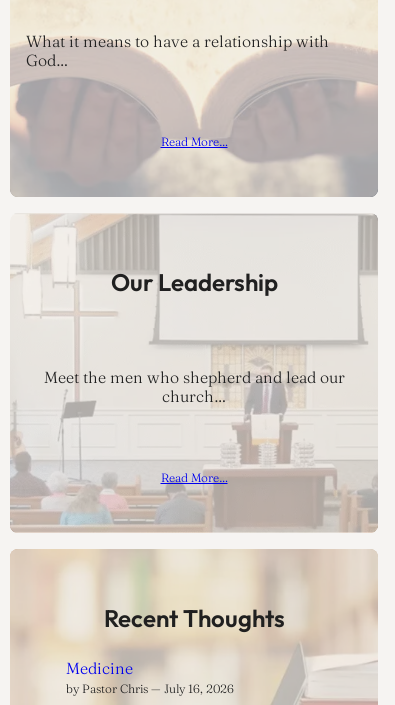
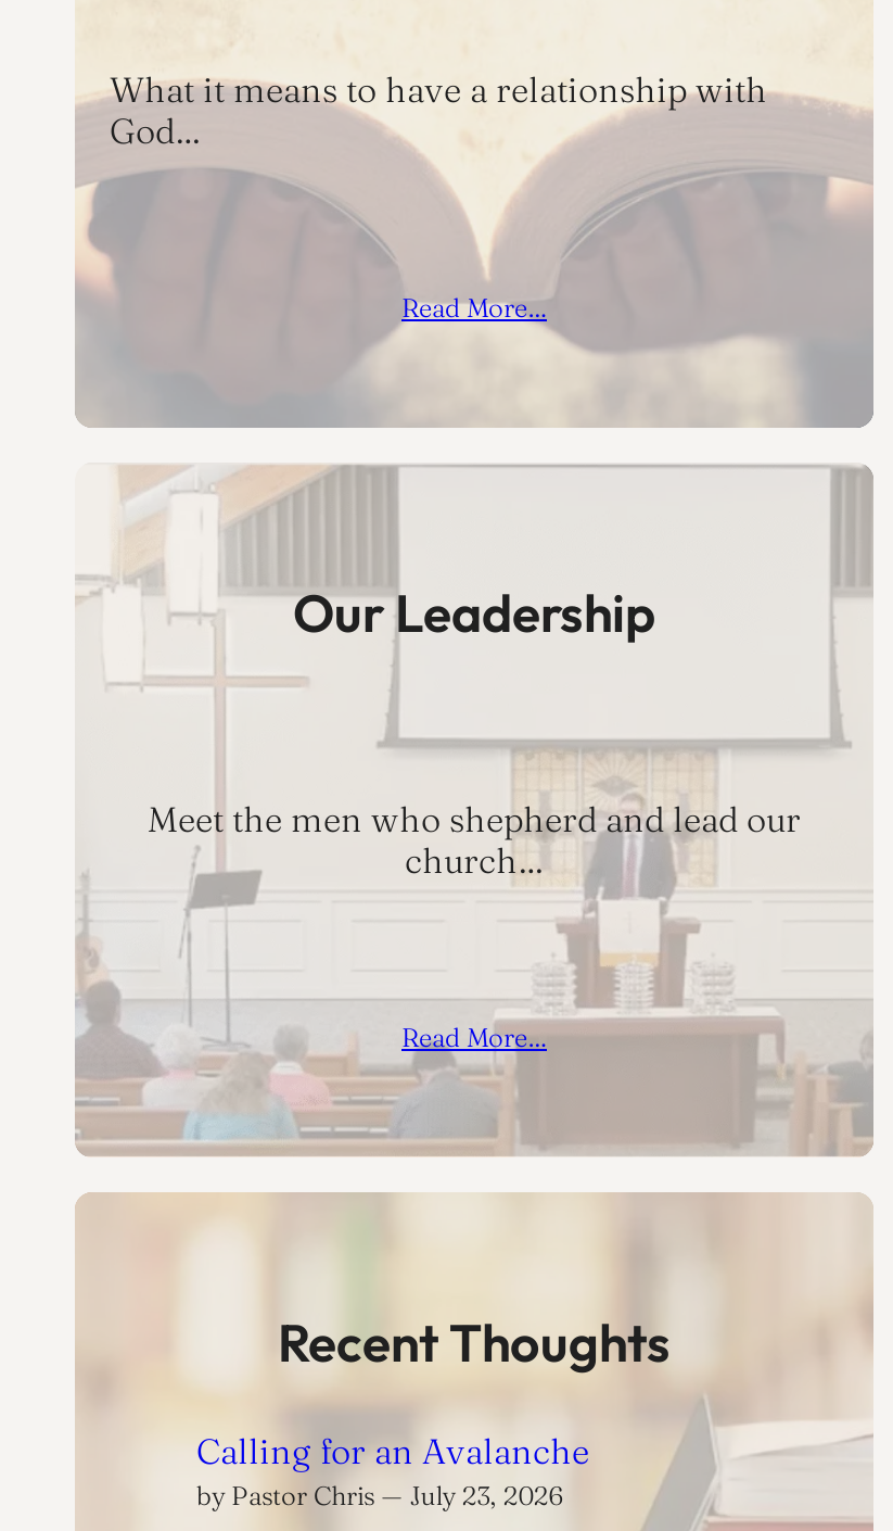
[66,658,133,678] Medicine -> [196,1430,589,1473] Calling for an Avalanche
[66,681,234,696] by Pastor Chris July 16, 2026 -> [196,1480,564,1513] by Pastor Chris July 23, 2026

